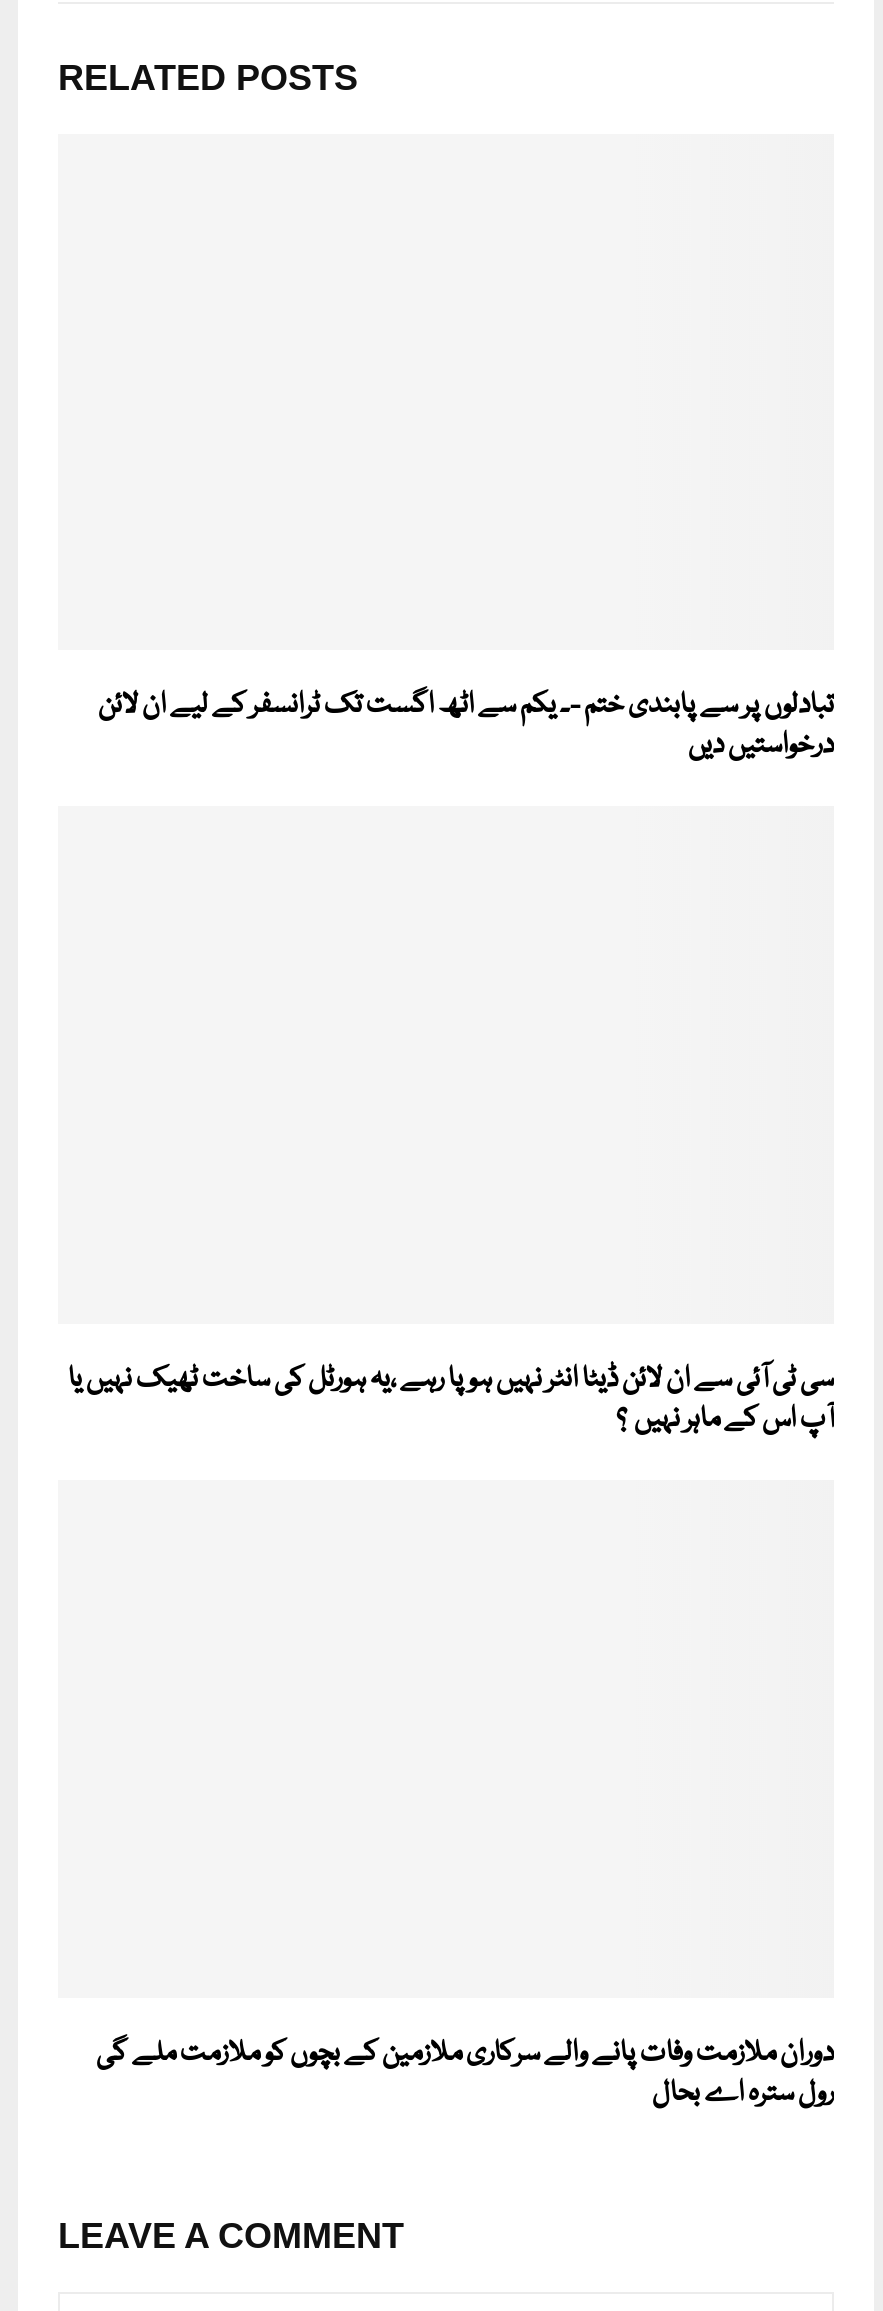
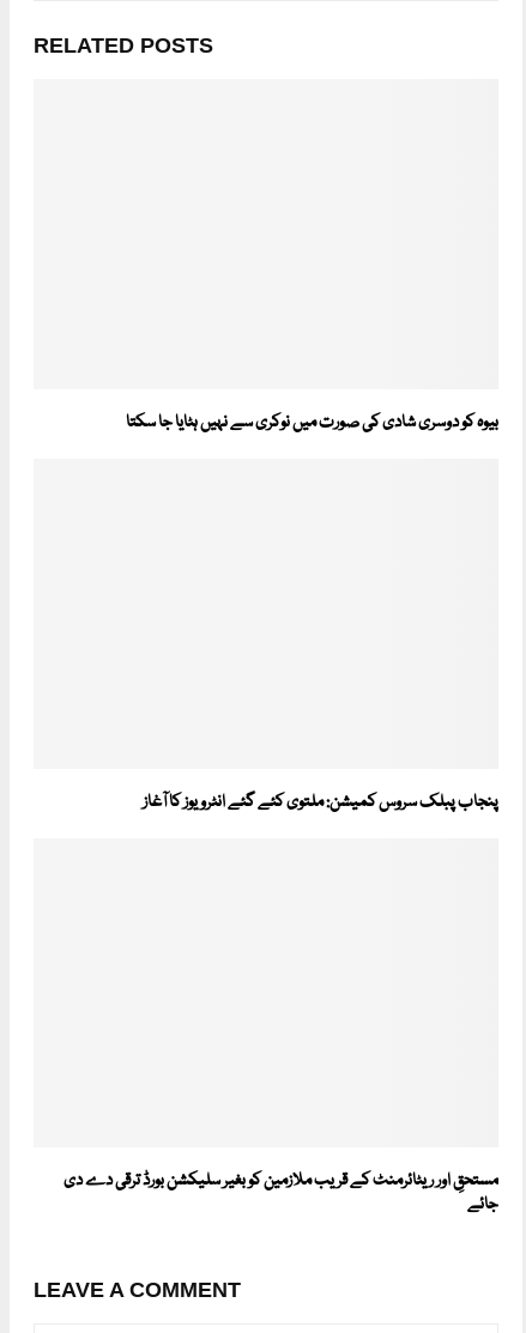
[98,684,834,768] تبادلوں پر سے پابندی ختم -۔ یکم سے اٹھ اگست تک ٹرانسفر کے لیے ان لائن | درخواستیں دیں -> [126,410,498,436] بیوہ کو دوسری شادی کی صورت میں نوکری سے نہیں ہٹایا جا سکتا
[68,1357,834,1441] سی ٹی آئی سے ان لائن ڈیٹا انٹر نہیں ہو پا رہے ،یہ ہورٹل کی ساخت ٹھیک نہیں یا | آپ اس کے ماہر نہیں ؟ -> [143,789,498,815] پنجاب پبلک سروس کمیشن: ملتوی کئے گئے انٹرویوز کا آغاز
[96,2031,834,2115] دوران ملازمت وفات پانے والے سرکاری ملازمین کے بچوں کو ملازمت ملے گی | رول سترہ اے بحال -> [64,1168,498,1218] مستحقِ اور ریٹائرمنٹ کے قریب ملازمین کو بغیر سلیکشن بورڈ ترقی دے دی | جائے

